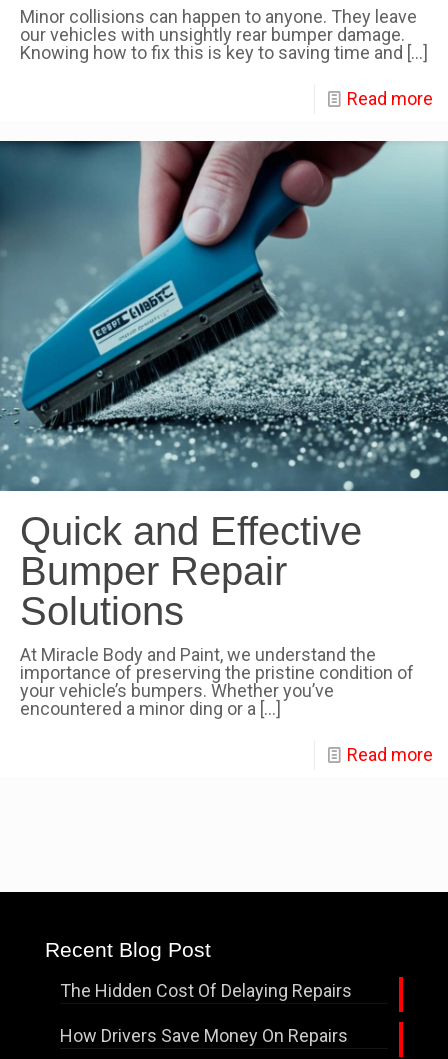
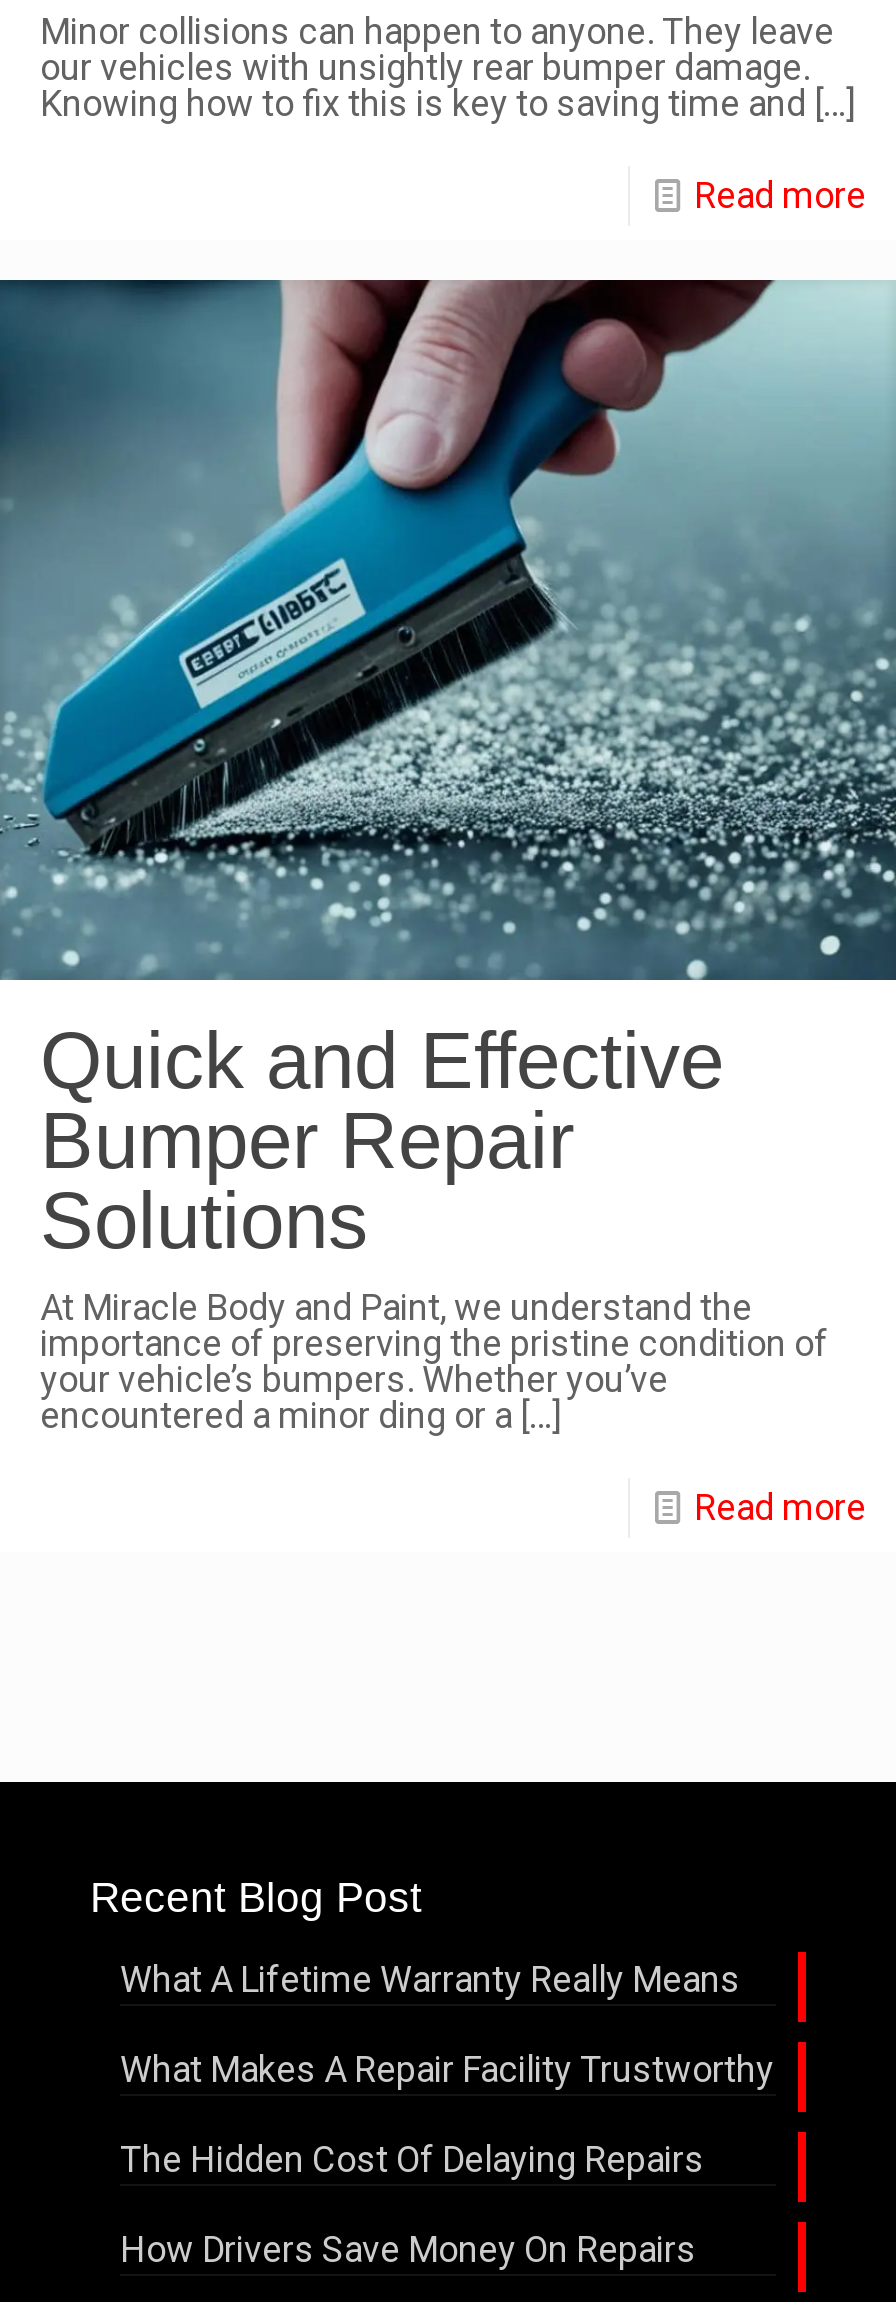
none -> [120,1958,774,2090] What A Lifetime Warranty Really Means | What Makes A Repair Facility Trustworthy

